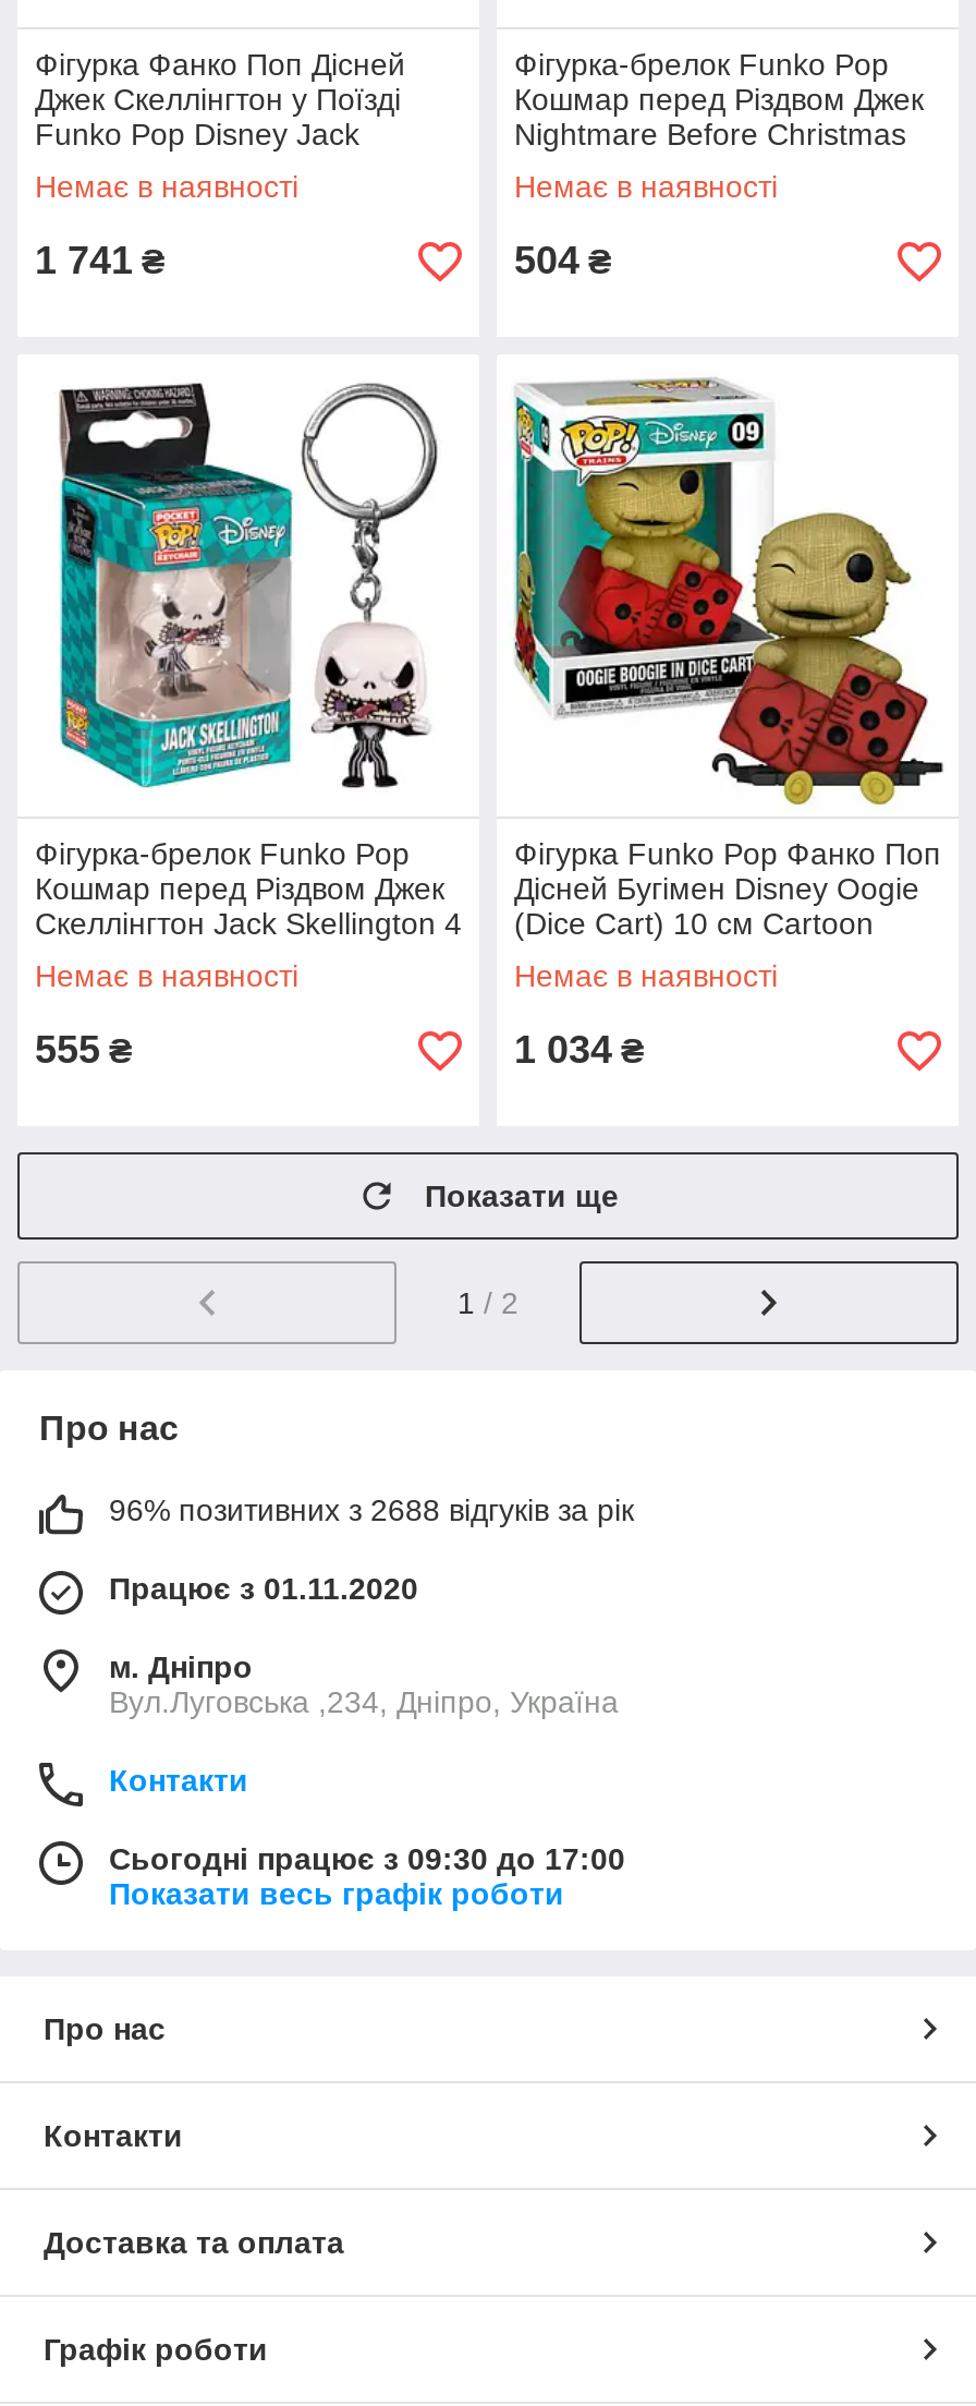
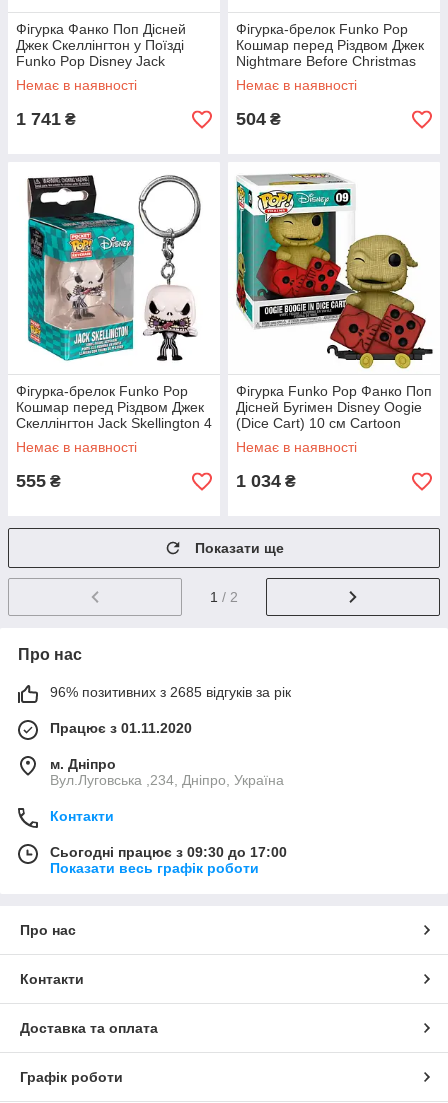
[109,1492,634,1527] 96% позитивних з 2688 відгуків за рік -> [50,684,291,700] 96% позитивних з 2685 відгуків за рік

